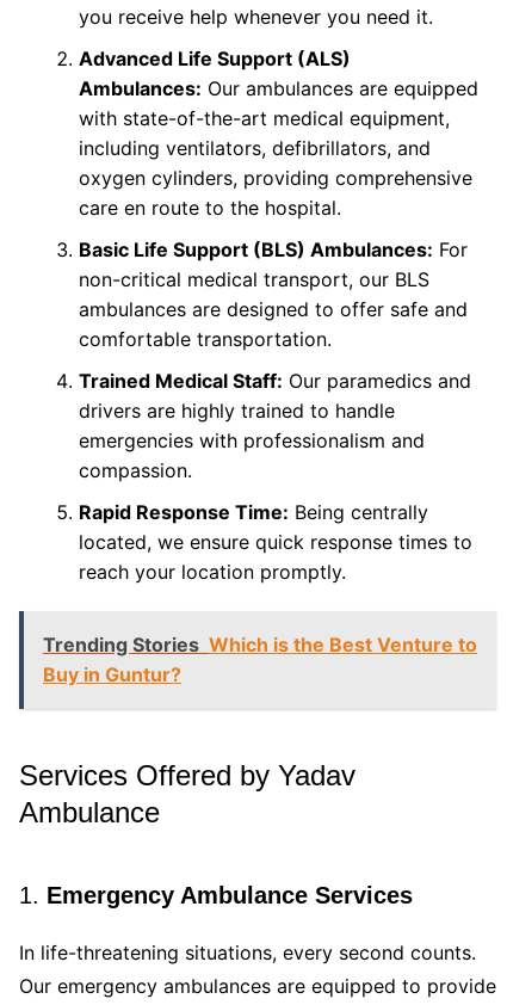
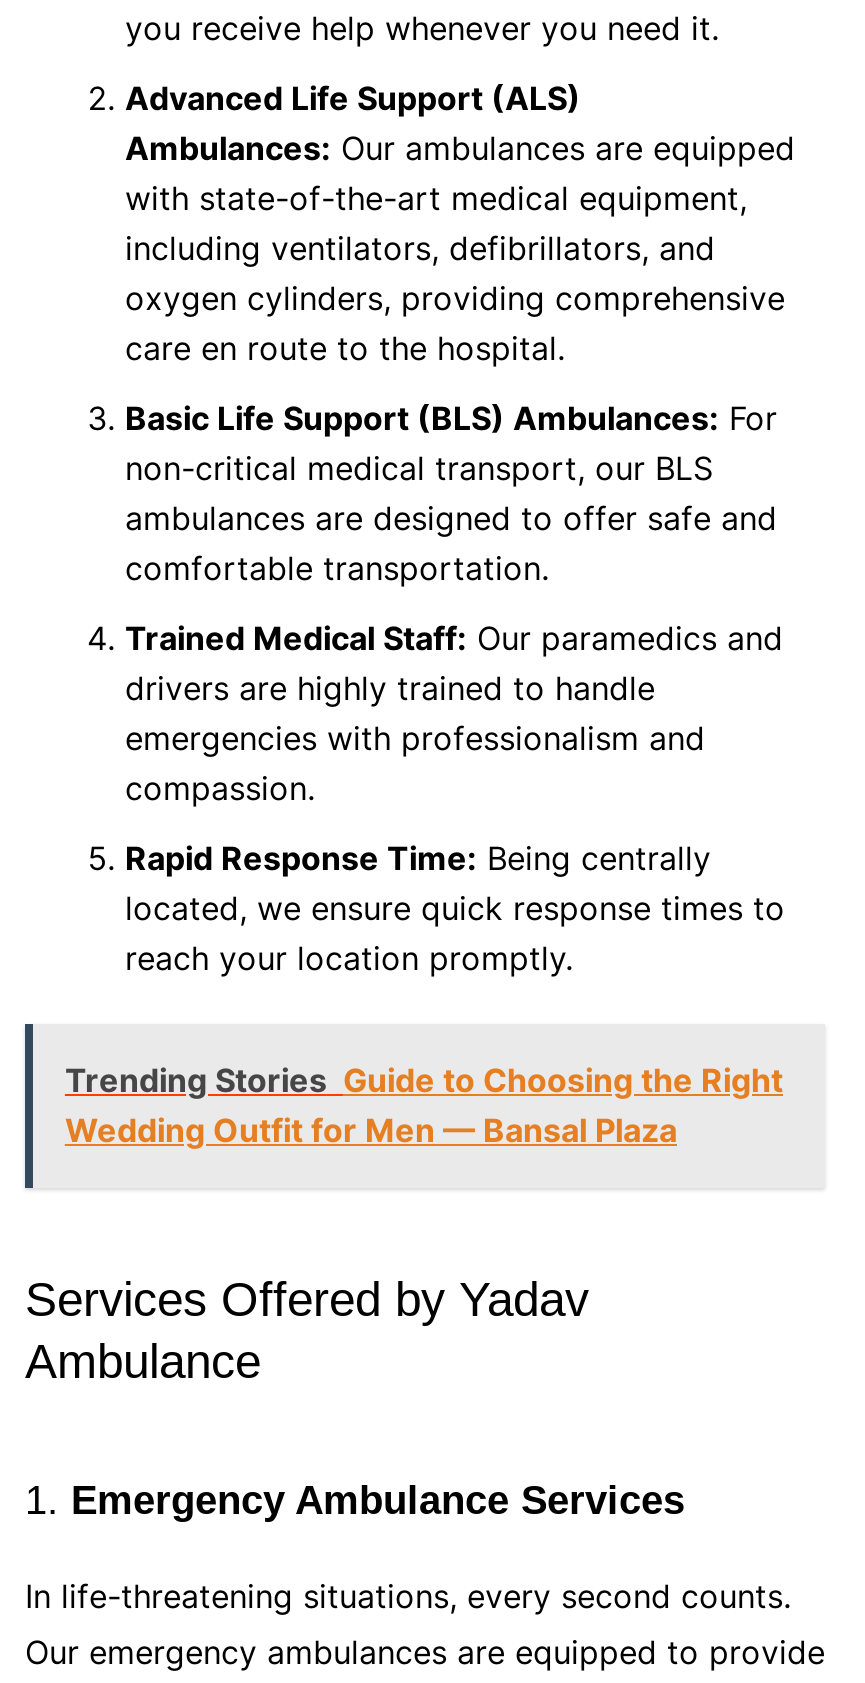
[43,633,477,686] Trending Stories Which is the Best Venture to | Buy in Guntur? -> [65,1060,783,1150] Trending Stories Guide to Choosing the Right | Wedding Outfit for Men — Bansal Plaza

